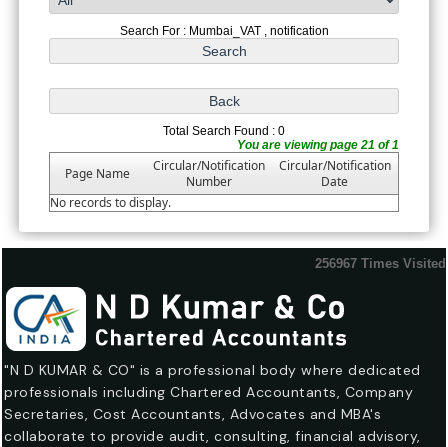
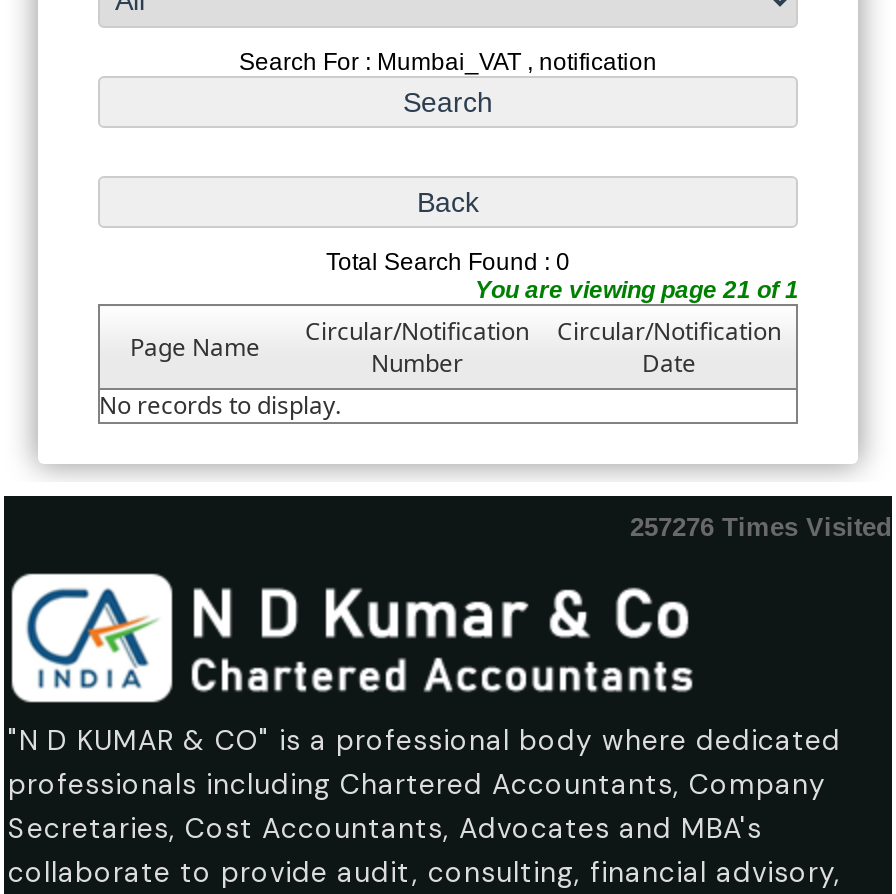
[315,256,446,271] 256967 Times Visited -> [630,512,892,542] 257276 Times Visited

